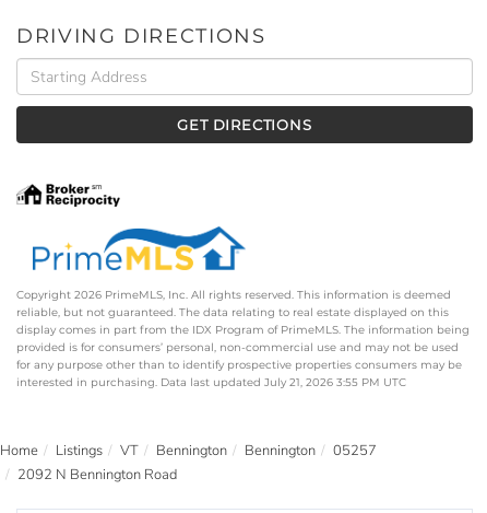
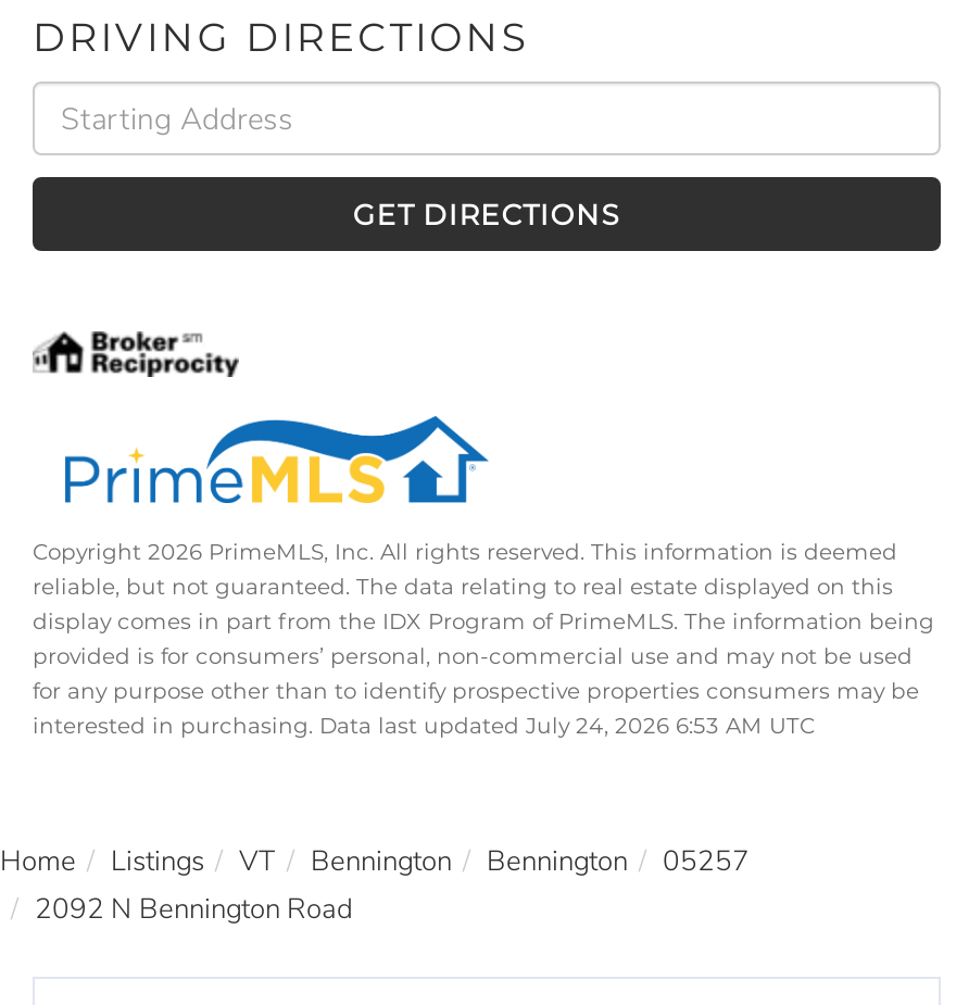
[16,376,406,390] interested in purchasing. Data last updated July 21, 2026 3:55 PM UTC -> [33,713,815,741] interested in purchasing. Data last updated July 24, 2026 6:53 AM UTC

